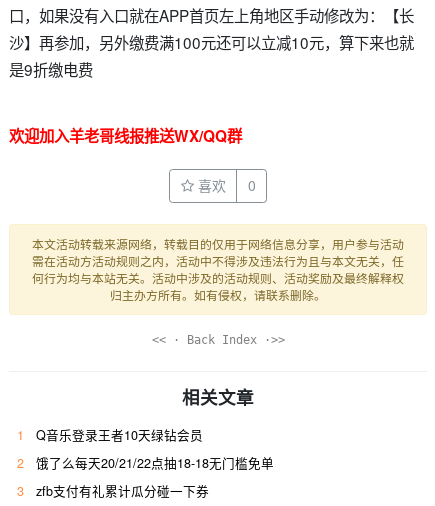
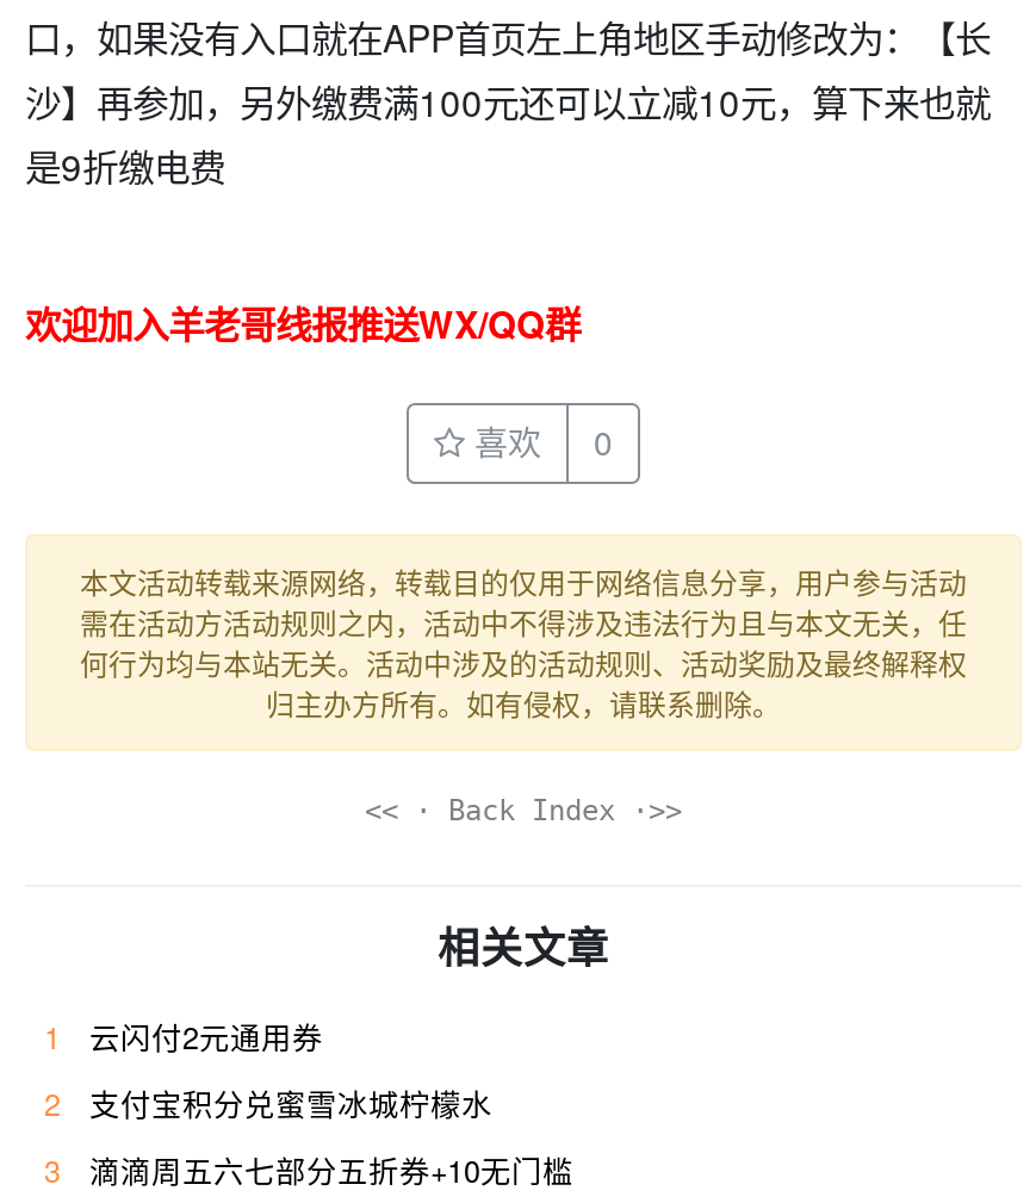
[36,425,203,443] Q音乐登录王者10天绿钻会员 -> [89,1015,323,1058] 云闪付2元通用券
[36,453,274,471] 饿了么每天20/21/22点抽18-18无门槛免单 -> [89,1081,492,1124] 支付宝积分兑蜜雪冰城柠檬水
[36,481,209,499] zfb支付有礼累计瓜分碰一下券 -> [89,1148,573,1191] 滴滴周五六七部分五折券+10无门槛

